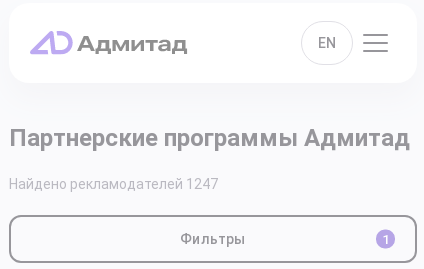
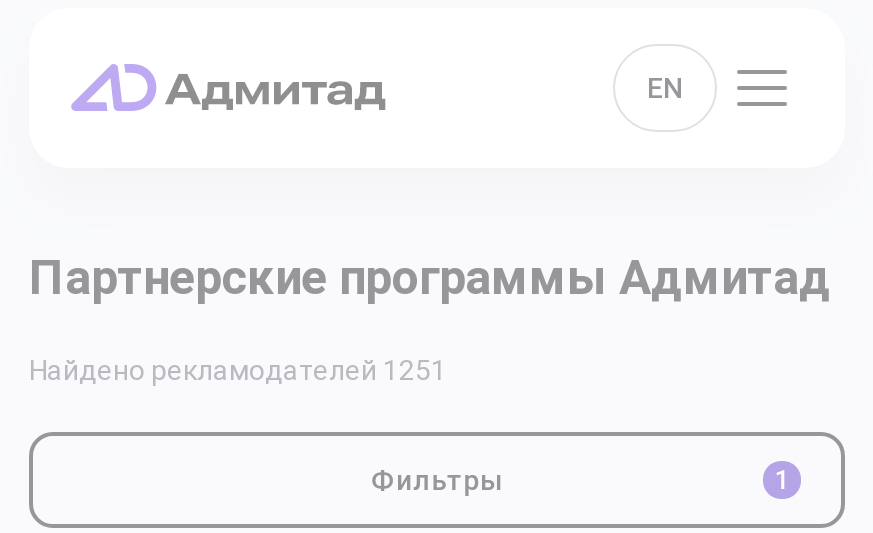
[9,176,218,192] Найдено рекламодателей 1247 -> [29,354,447,386] Найдено рекламодателей 1251

